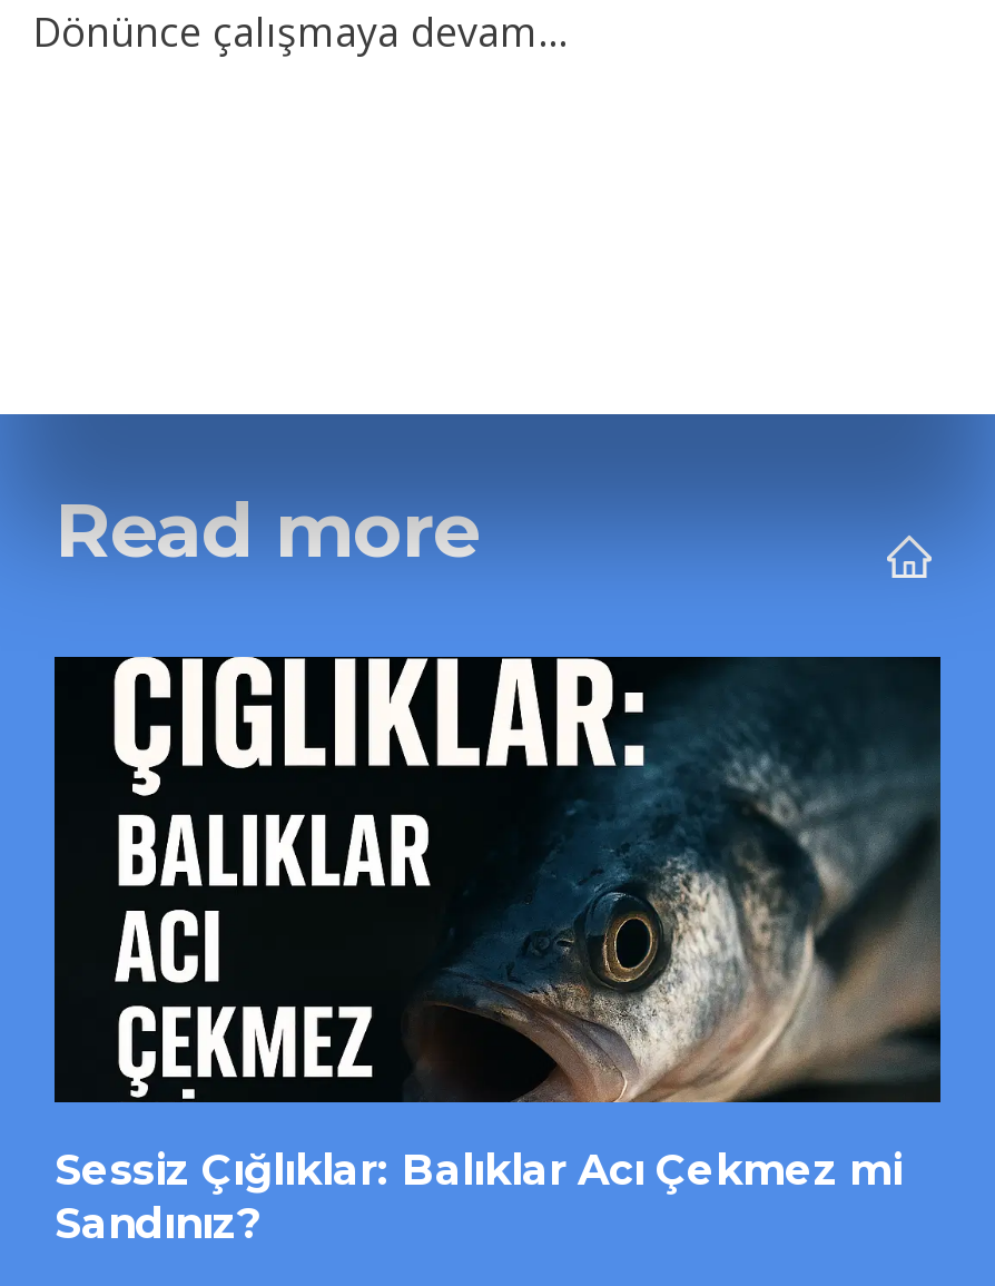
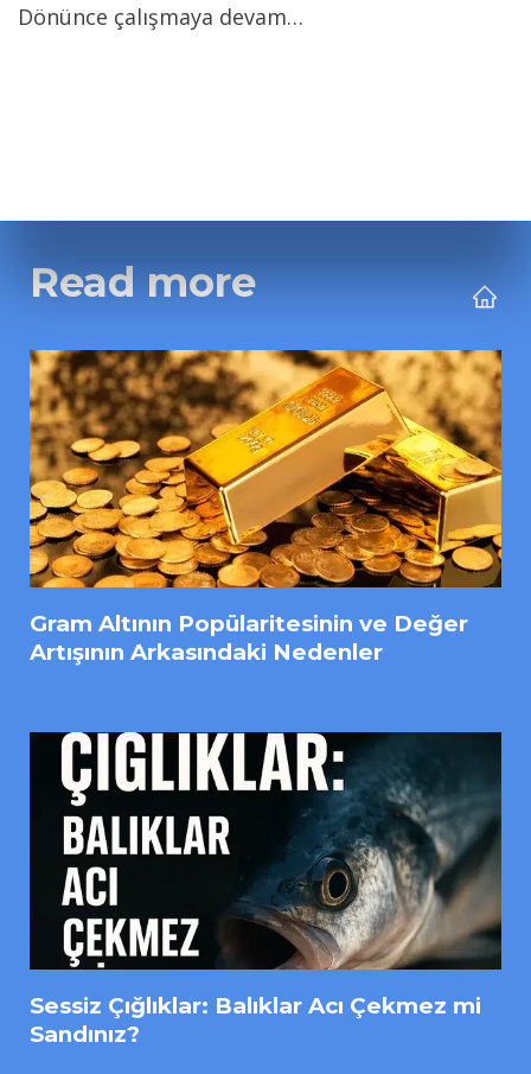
none -> [28,349,503,666] [image] | Gram Altının Popülaritesinin ve Değer | Artışının Arkasındaki Nedenler

